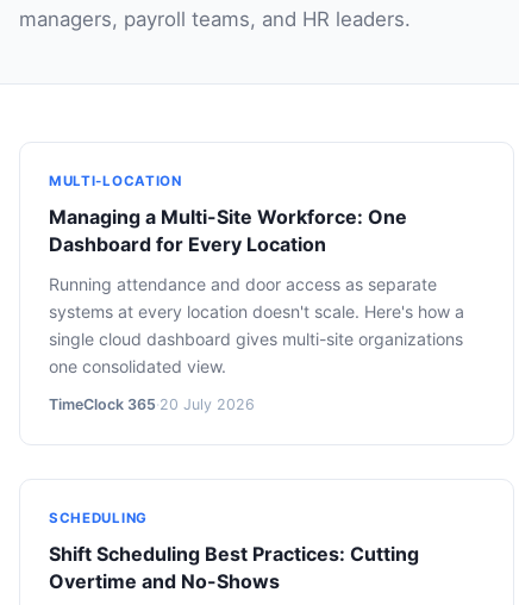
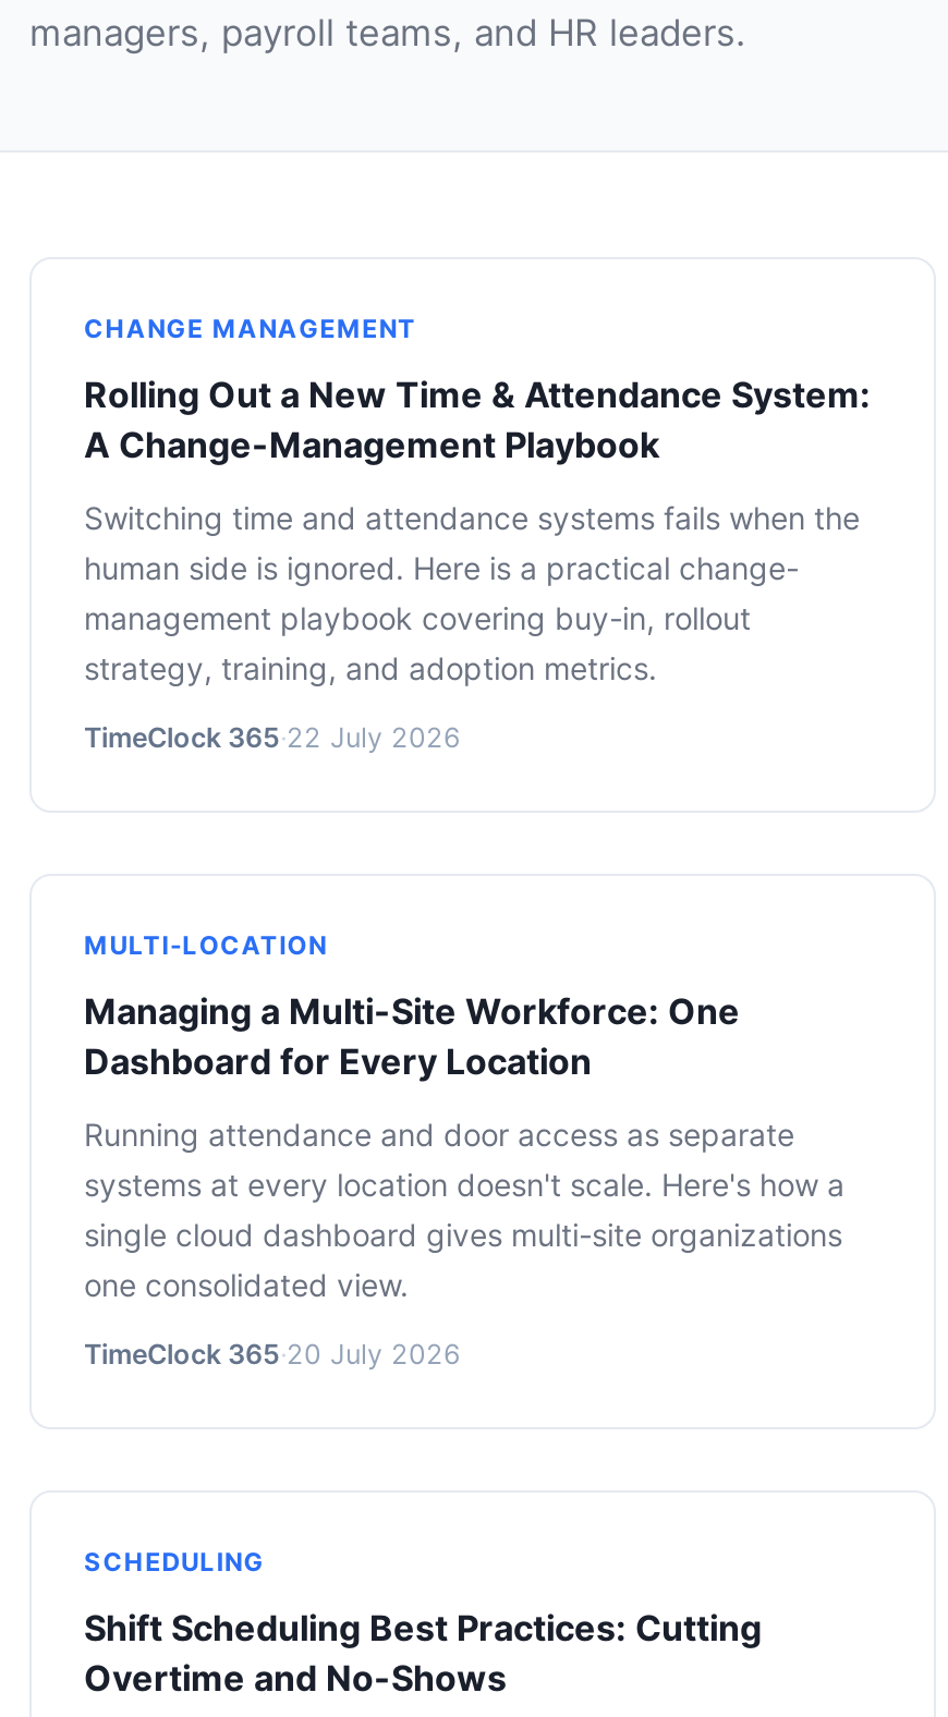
none -> [84,314,871,754] CHANGE MANAGEMENT | Rolling Out a New Time & Attendance System: | A Change-Management Playbook | Switching time and attendance systems fails when the | human side is ignored. Here is a practical change- | management playbook covering buy-in, rollout | strategy, training, and adoption metrics. | TimeClock 365 · 22 July 2026

